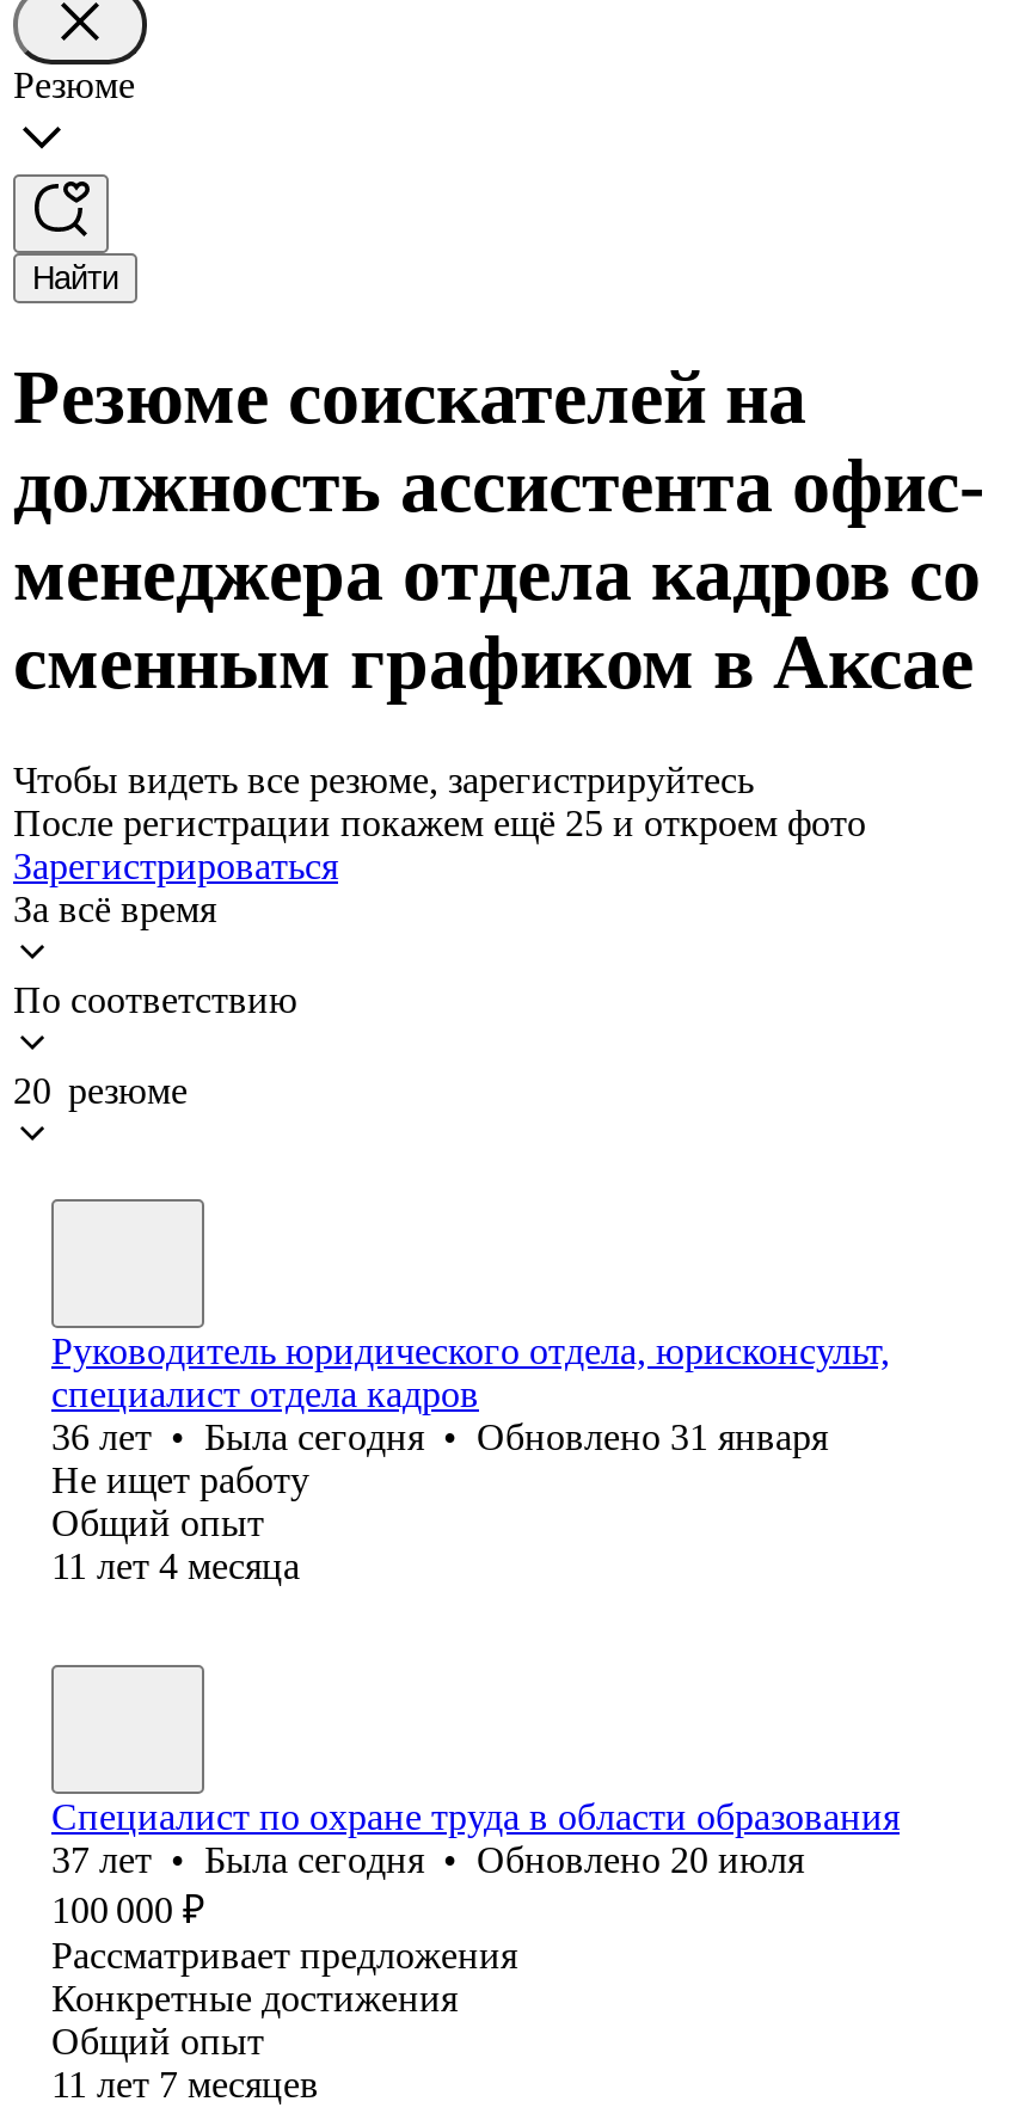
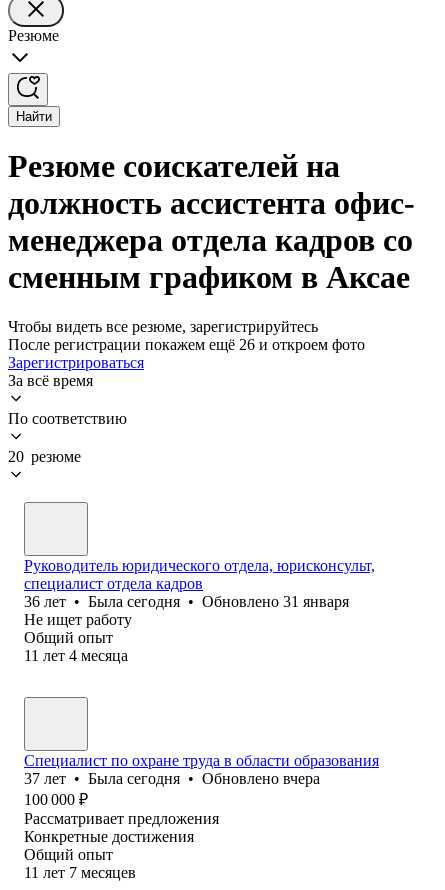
[13,802,866,843] После регистрации покажем ещё 25 и откроем фото -> [8,336,365,353] После регистрации покажем ещё 26 и откроем фото
[51,1839,804,1880] 37 лет • Была сегодня • Обновлено 20 июля -> [24,770,320,787] 37 лет • Была сегодня • Обновлено вчера

